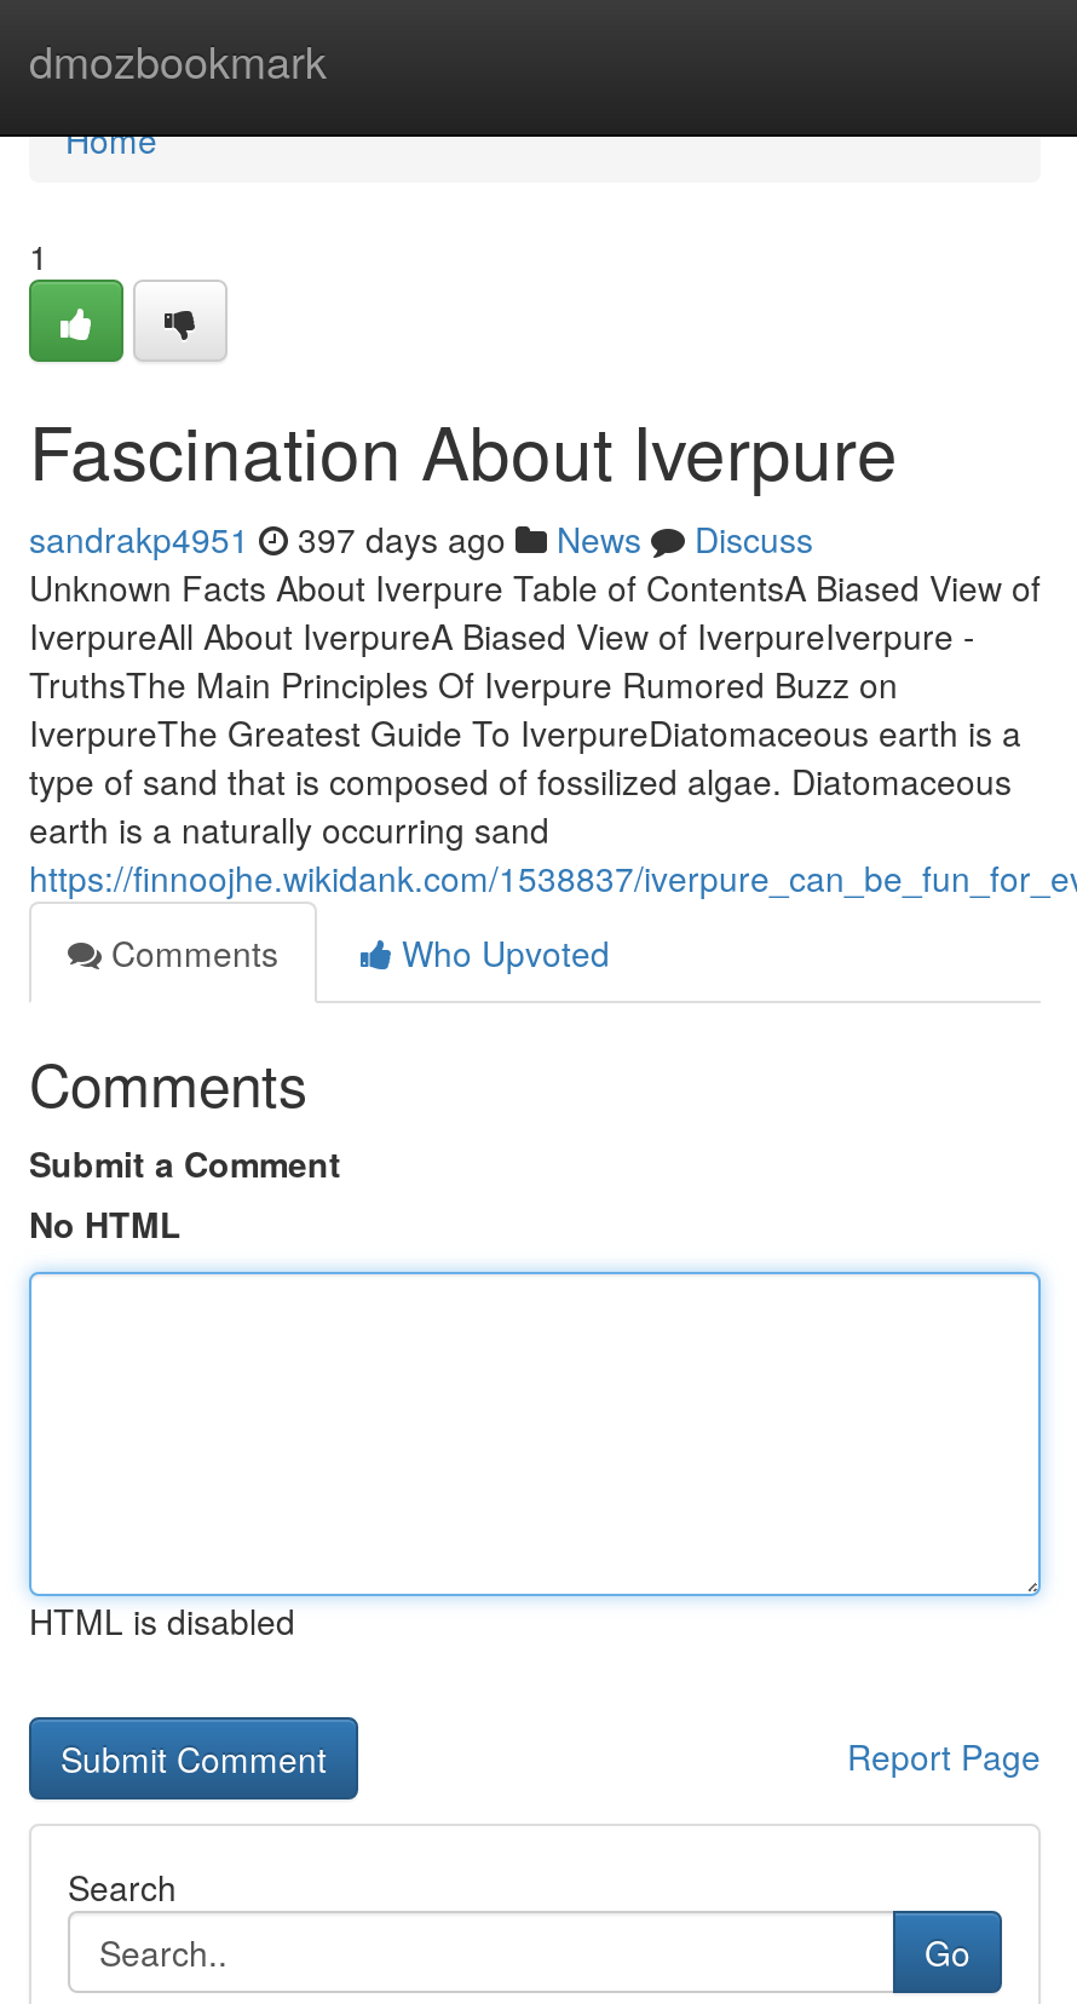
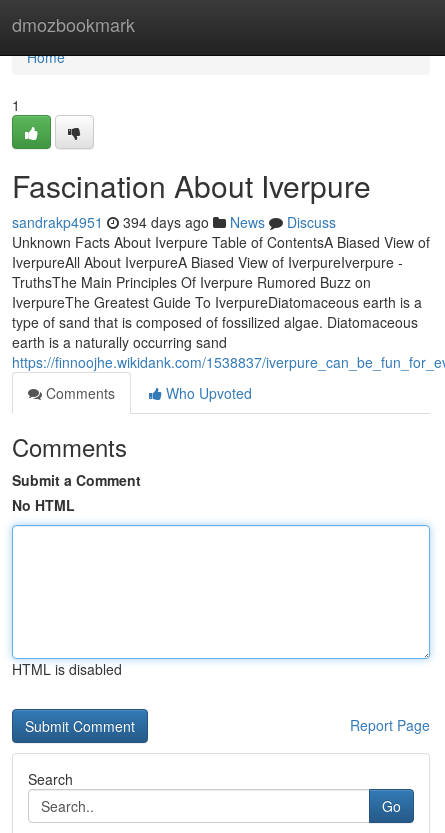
[29,514,813,563] sandrakp4951 397 days ago News Discuss -> [12,212,336,232] sandrakp4951 394 days ago News Discuss

